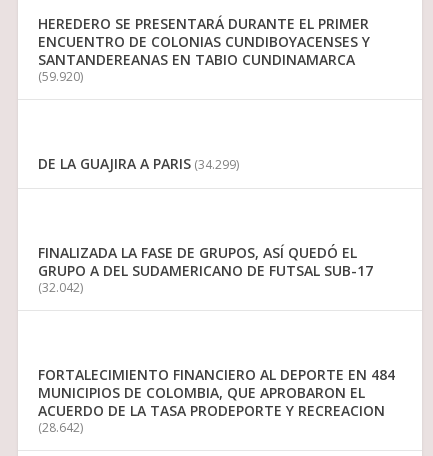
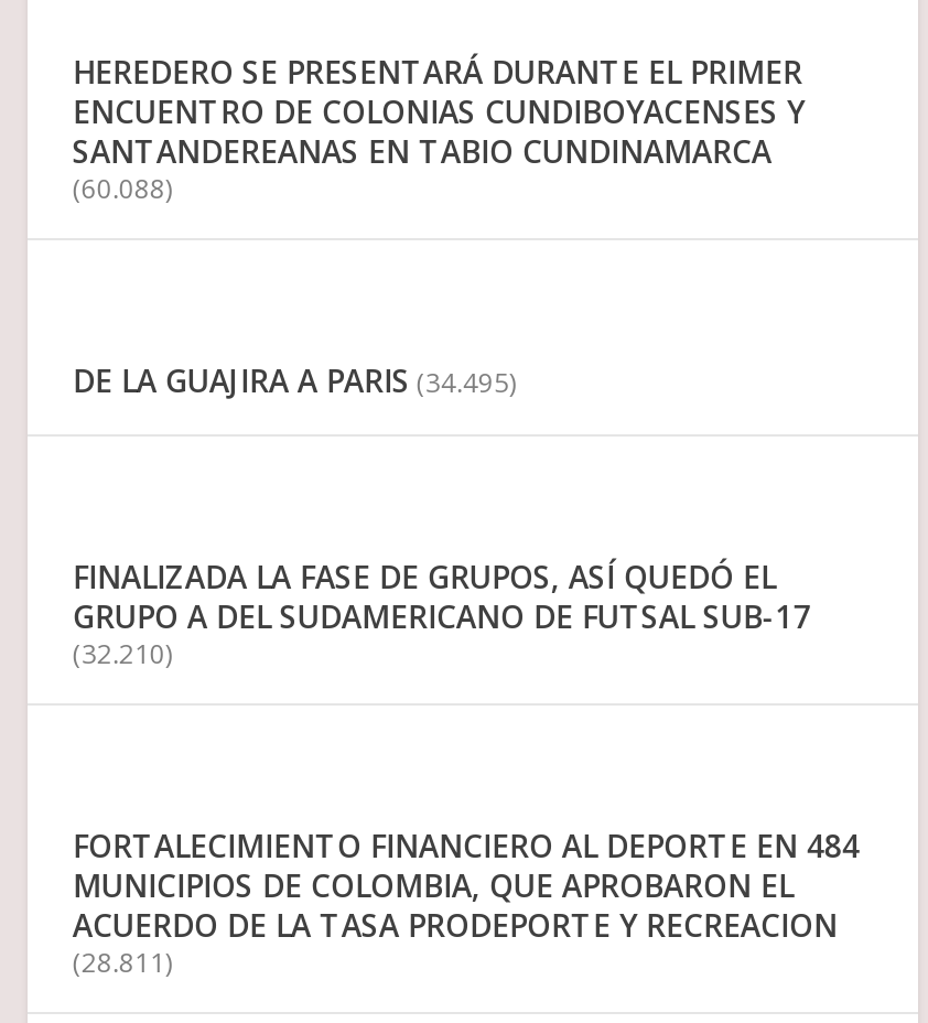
[38,68,83,85] (59.920) -> [73,170,172,207] (60.088)
[38,154,239,173] DE LA GUAJIRA A PARIS (34.299) -> [73,360,516,401] DE LA GUAJIRA A PARIS (34.495)
[38,279,83,296] (32.042) -> [73,635,172,673] (32.210)
[38,419,83,436] (28.642) -> [73,944,172,981] (28.811)

